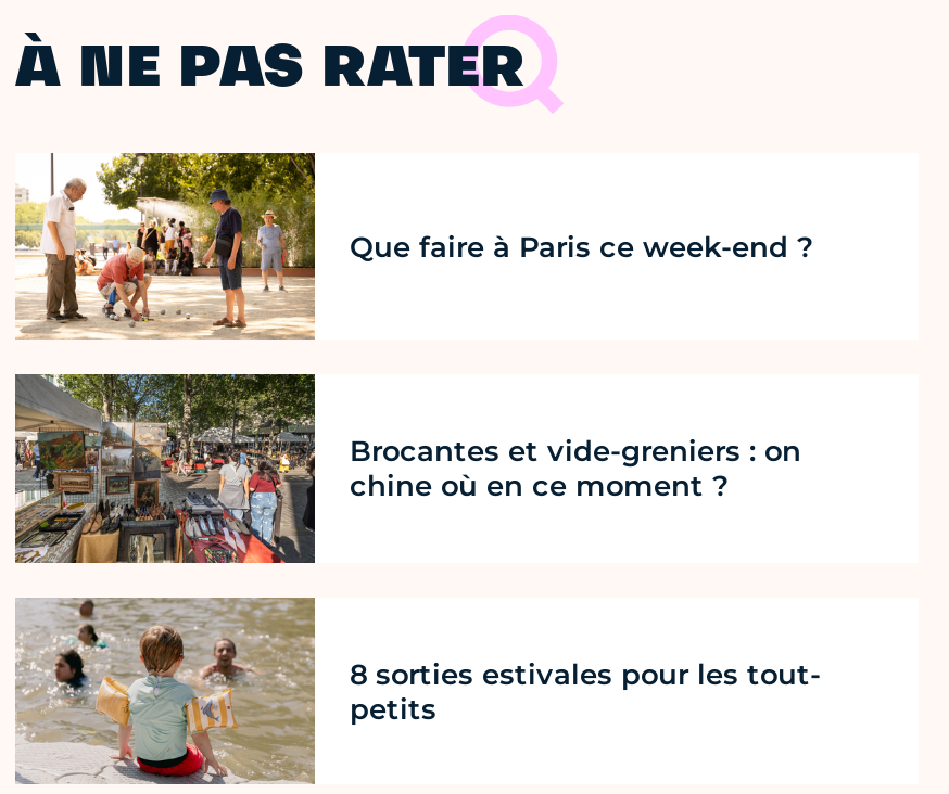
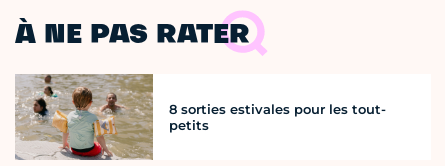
[15,151,814,340] [image] | Que faire à Paris ce week-end ? -> none
[13,372,801,567] [image] | Brocantes et vide-greniers : on | chine où en ce moment ? -> none

